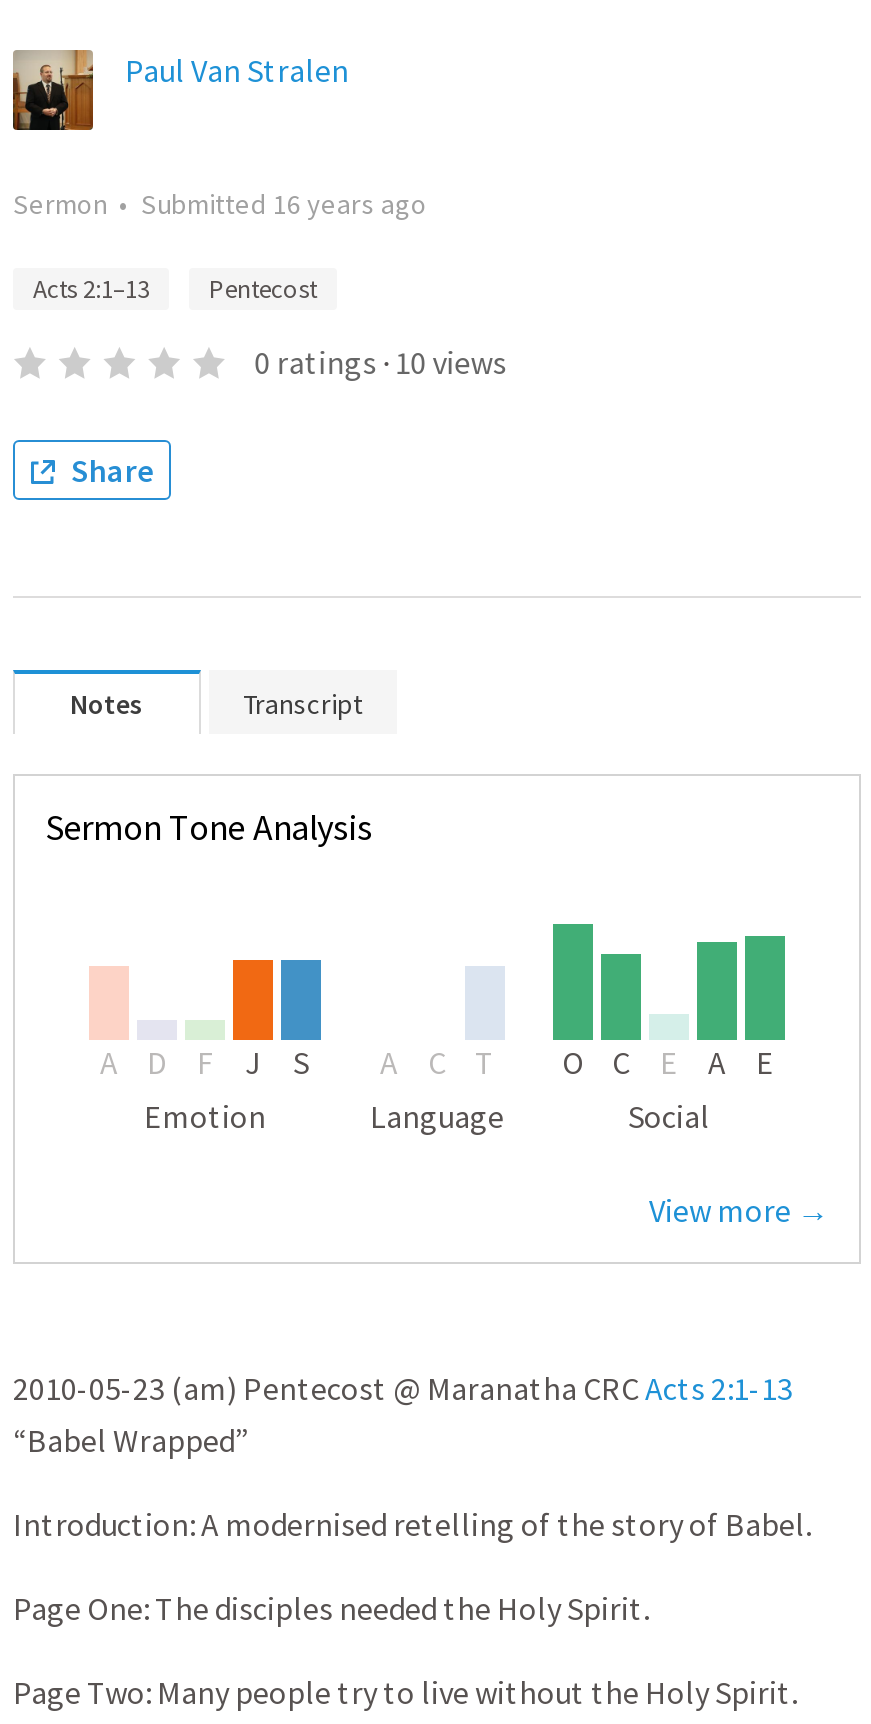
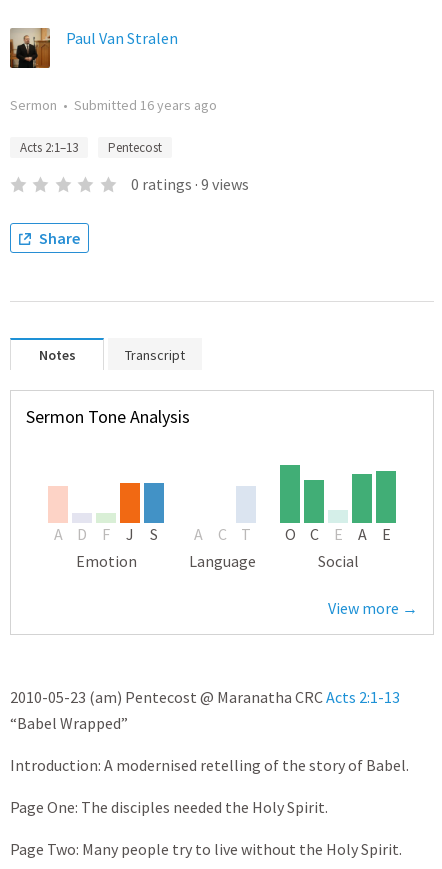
[254,342,506,382] 0 ratings · 10 views -> [131,174,249,194] 0 ratings · 9 views

